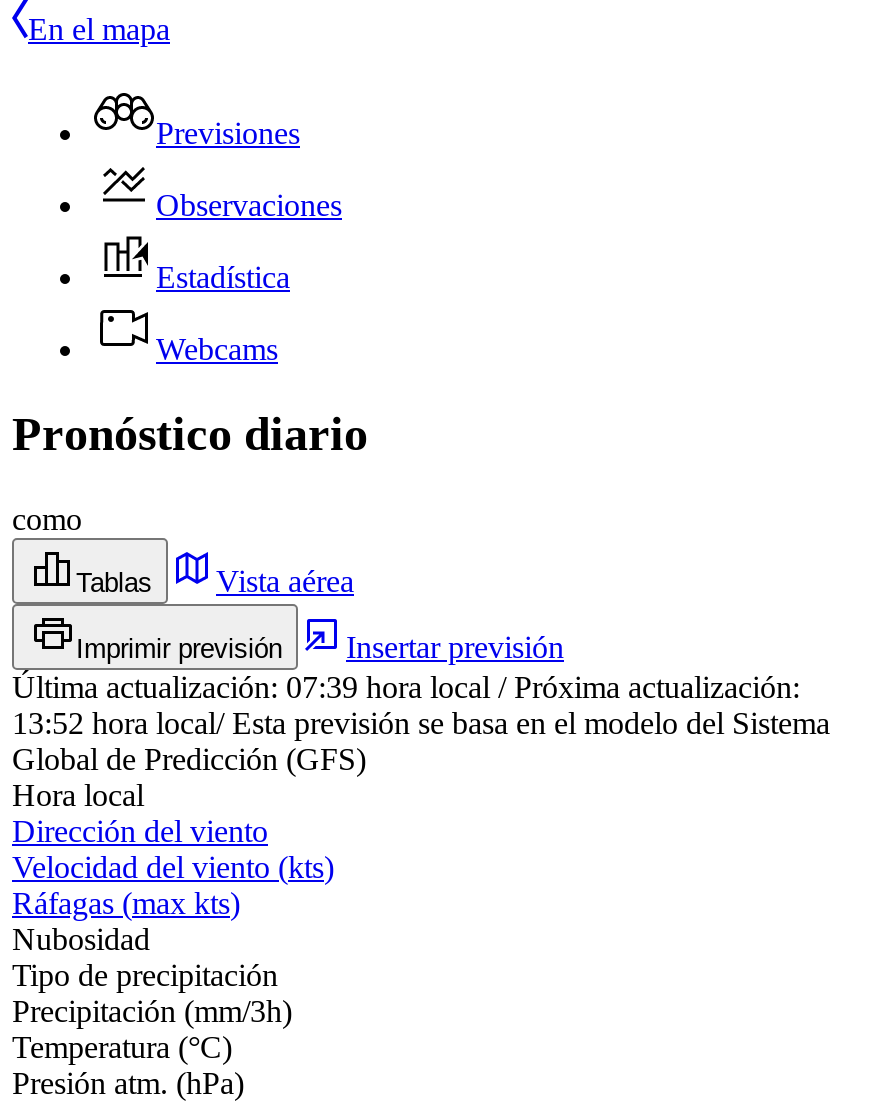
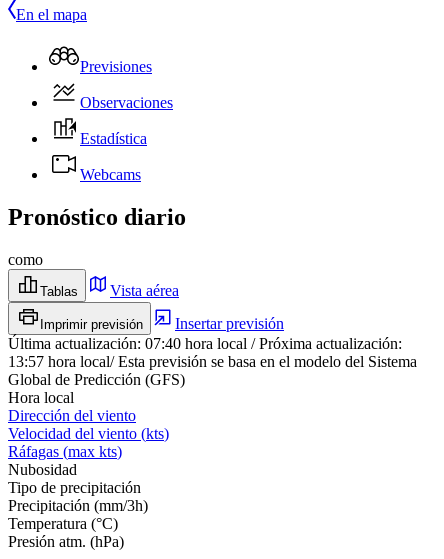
[12,669,800,703] Última actualización:07:39 hora local / Próxima actualización: -> [8,335,402,352] Última actualización:07:40 hora local / Próxima actualización:
[12,705,830,739] 13:52 hora local/ Esta previsión se basa en el modelo del Sistema -> [8,353,417,370] 13:57 hora local/ Esta previsión se basa en el modelo del Sistema

